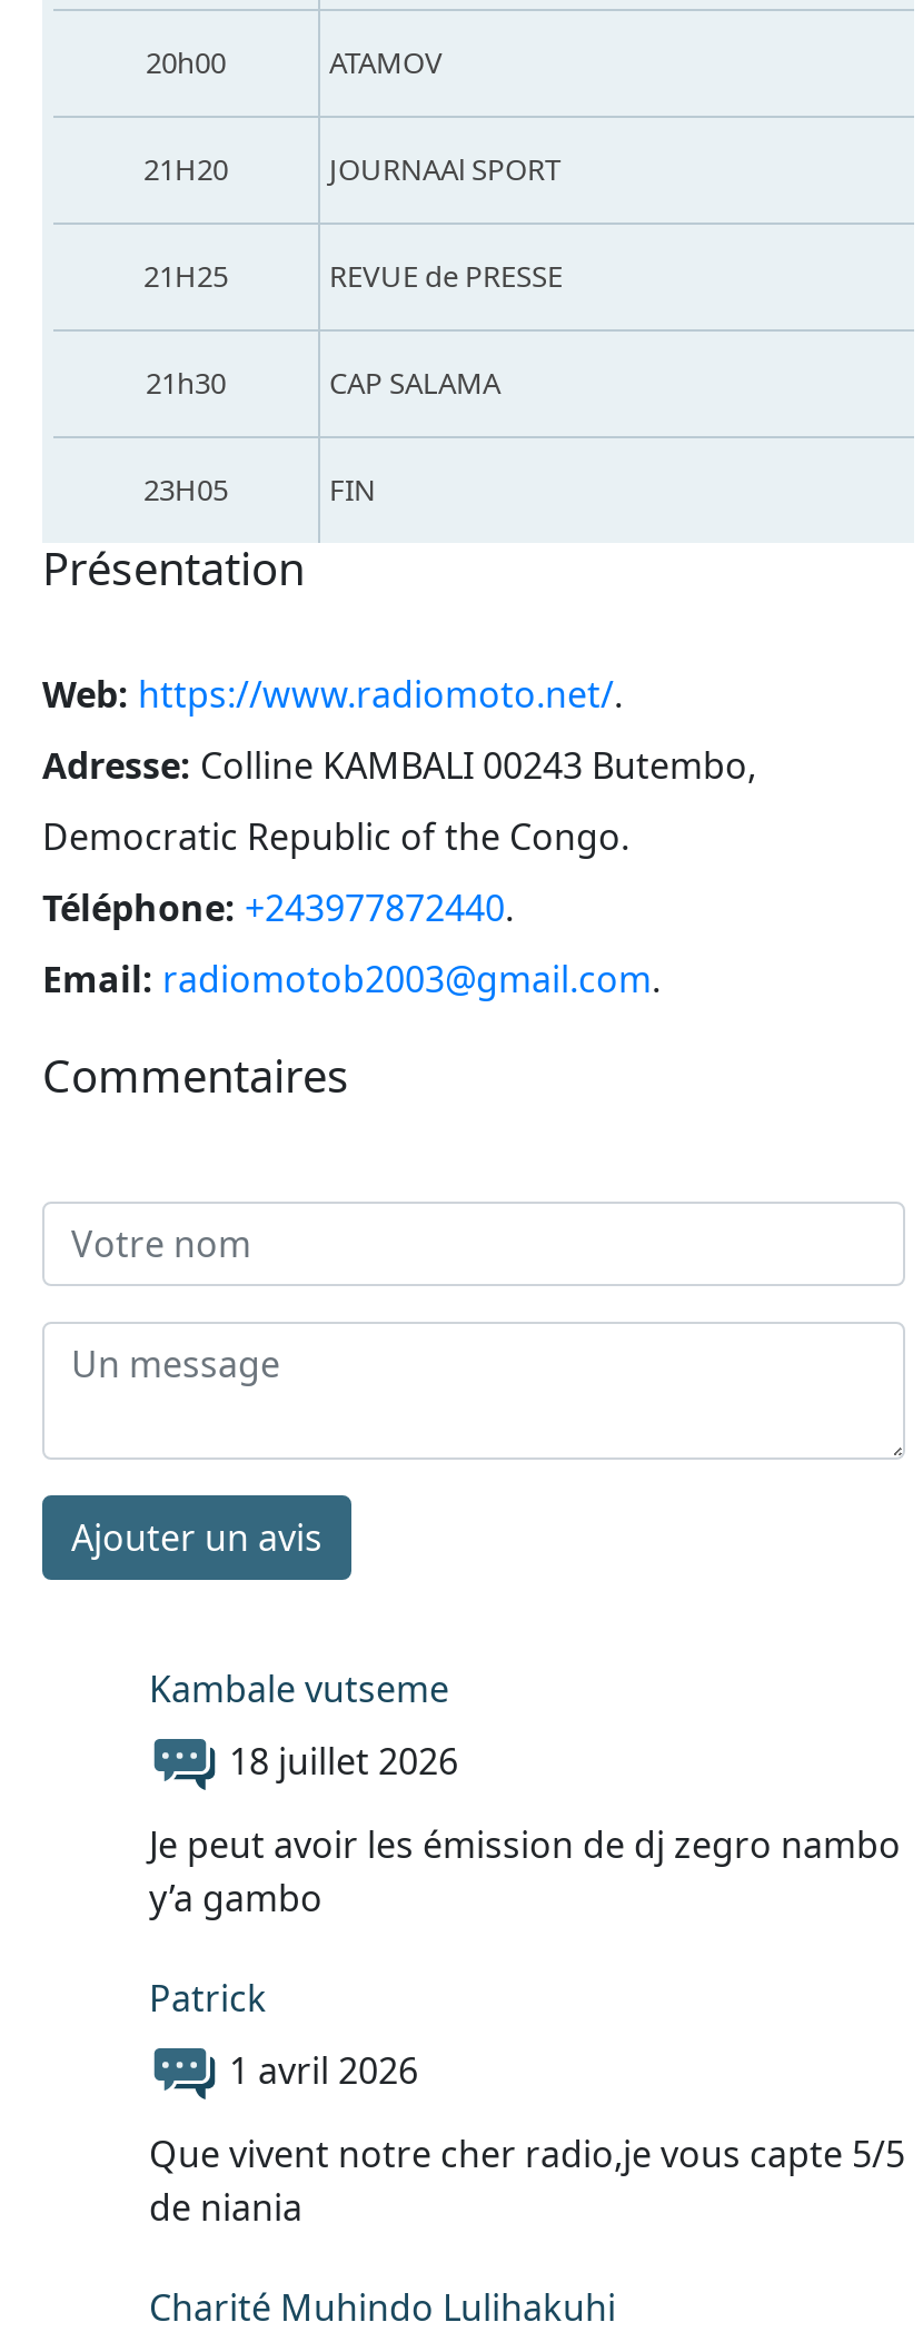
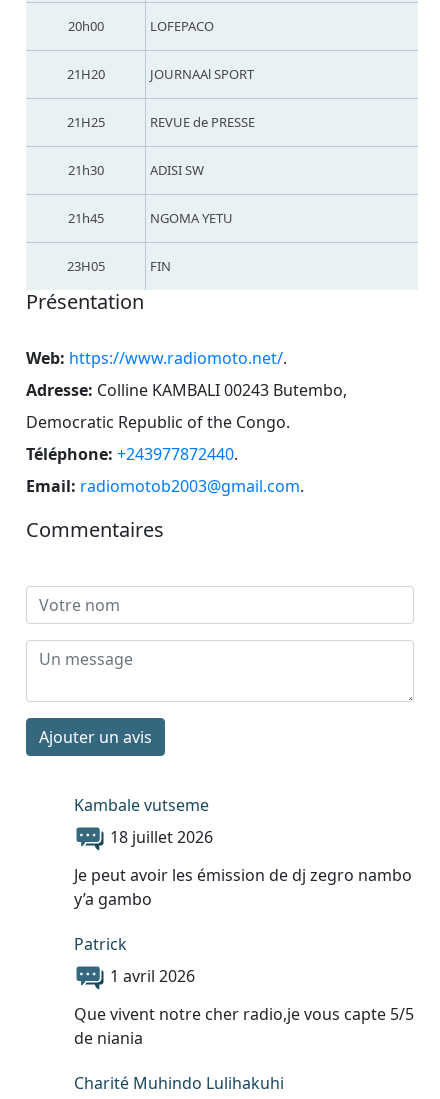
[329,41,443,81] ATAMOV -> [150,16,214,34] LOFEPACO
[329,362,500,402] CAP SALAMA -> [67,160,233,226] ADISI SW | 21h45 | NGOMA YETU

